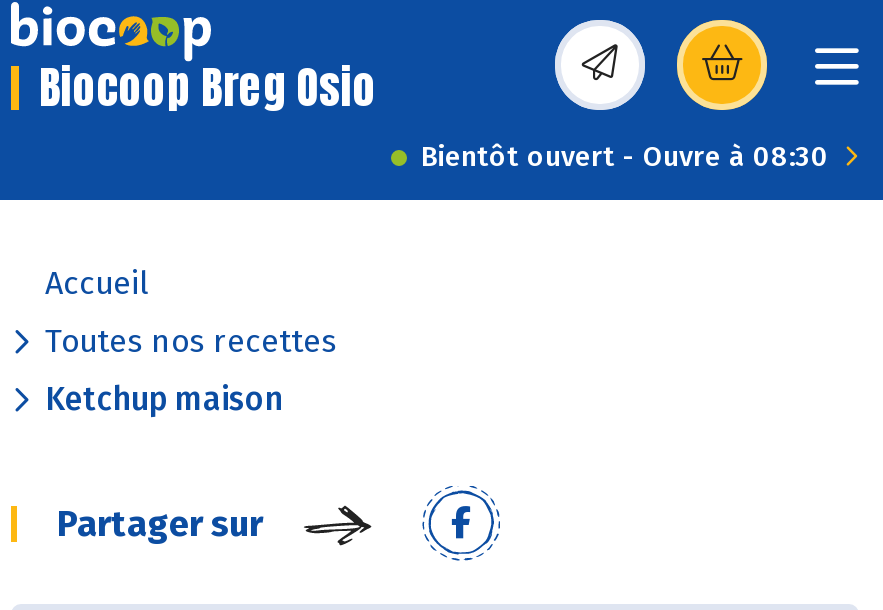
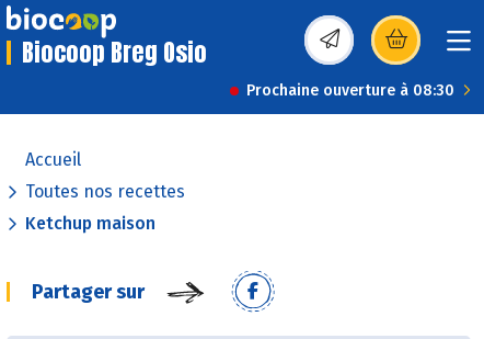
[421,140,829,174] Bientôt ouvert - Ouvre à 08:30 -> [246,81,454,100] Prochaine ouverture à 08:30

